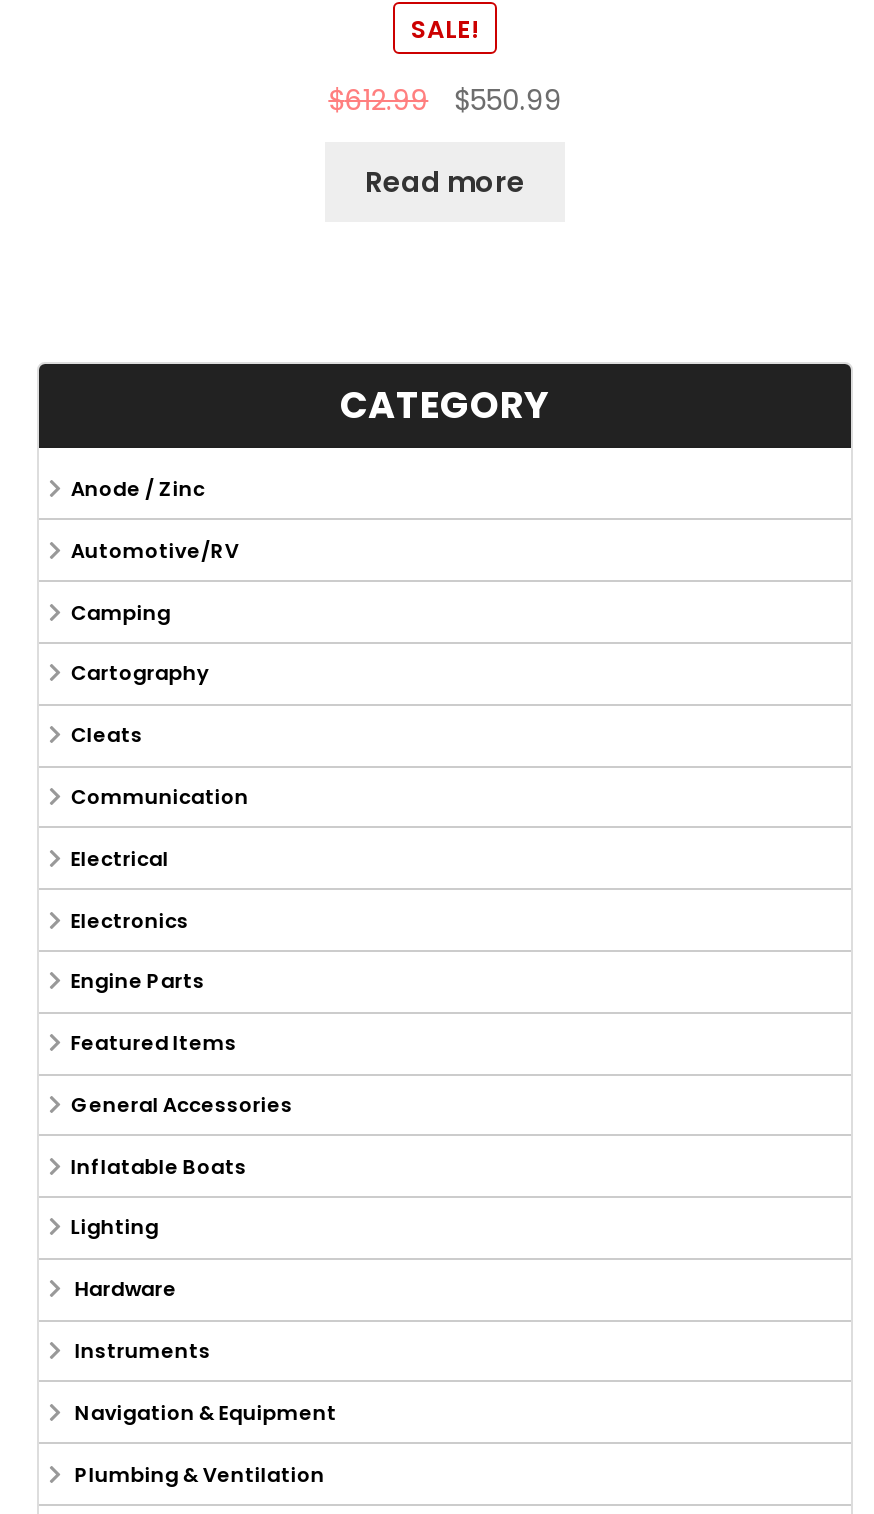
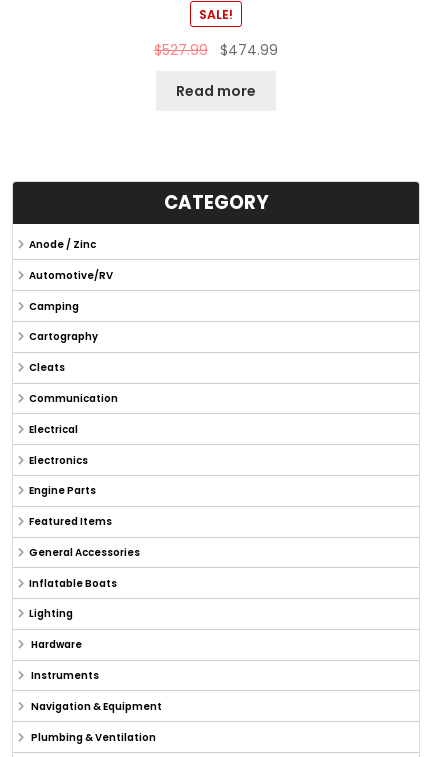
[328,81,428,121] $612.99 -> [154,40,208,60] $527.99
[454,81,562,121] $550.99 -> [220,40,278,60] $474.99

